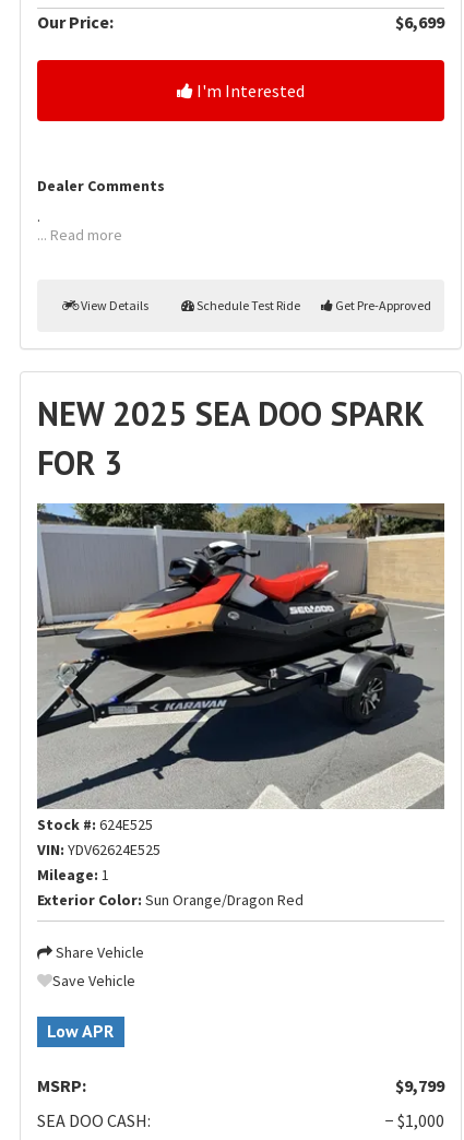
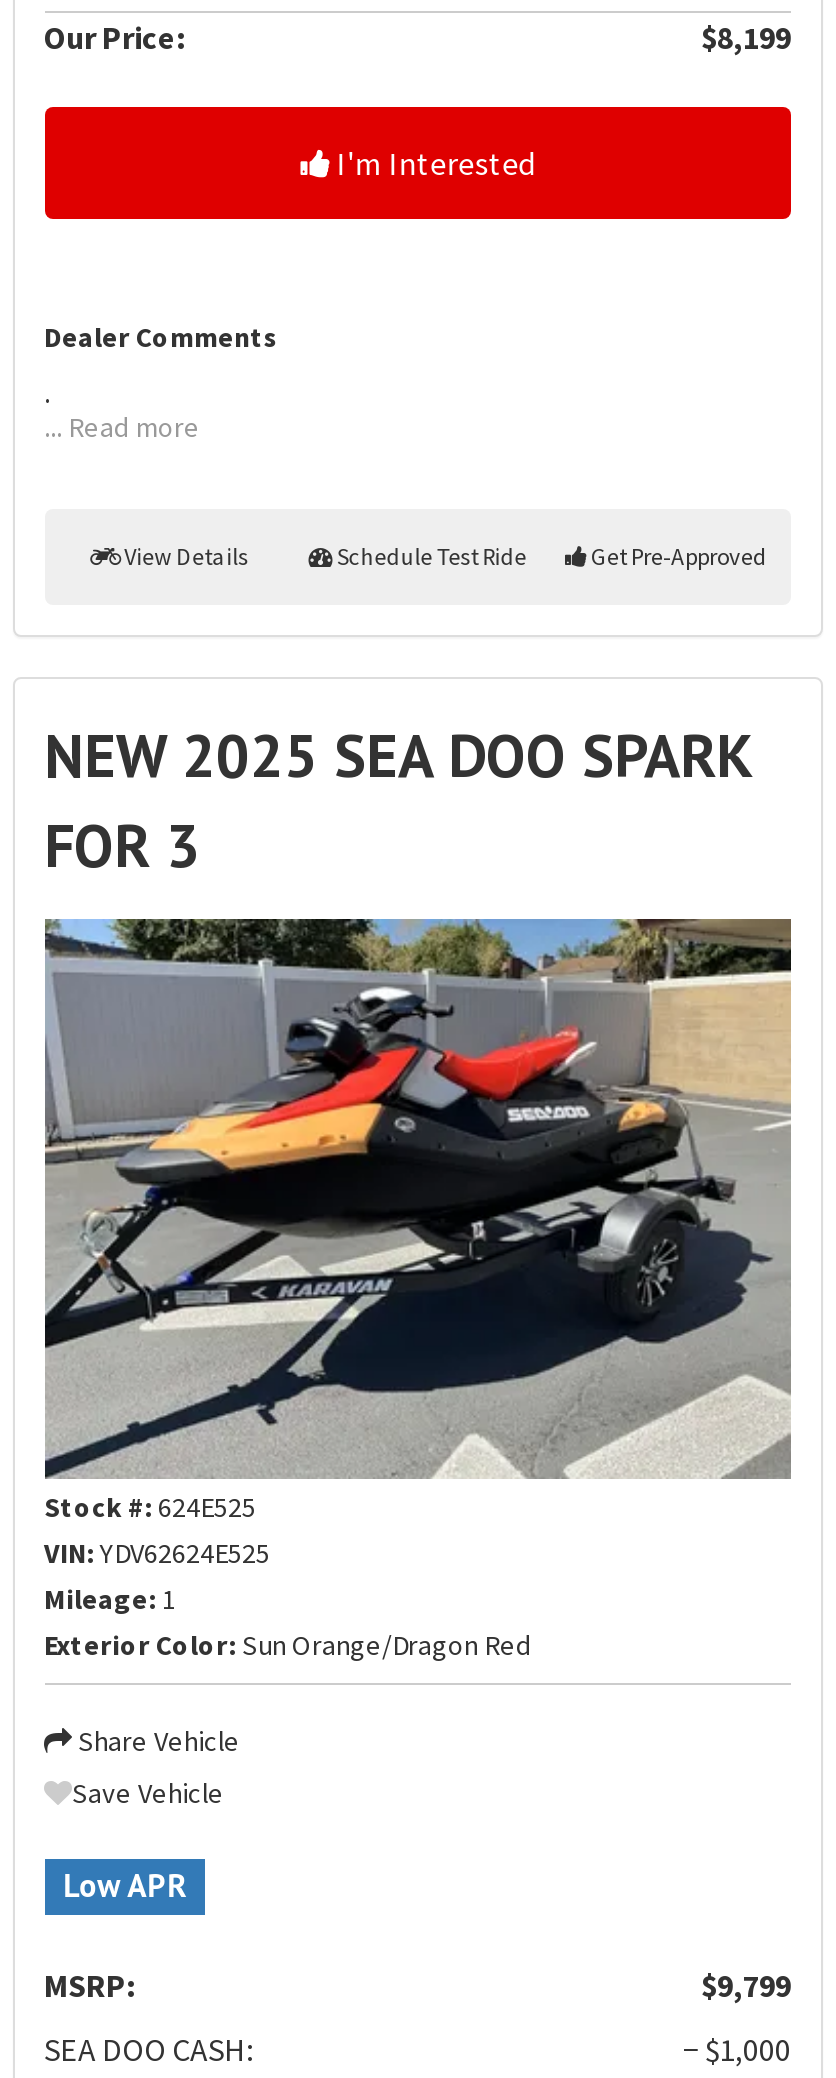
[395,11,444,33] $6,699 -> [701,17,791,57] $8,199

